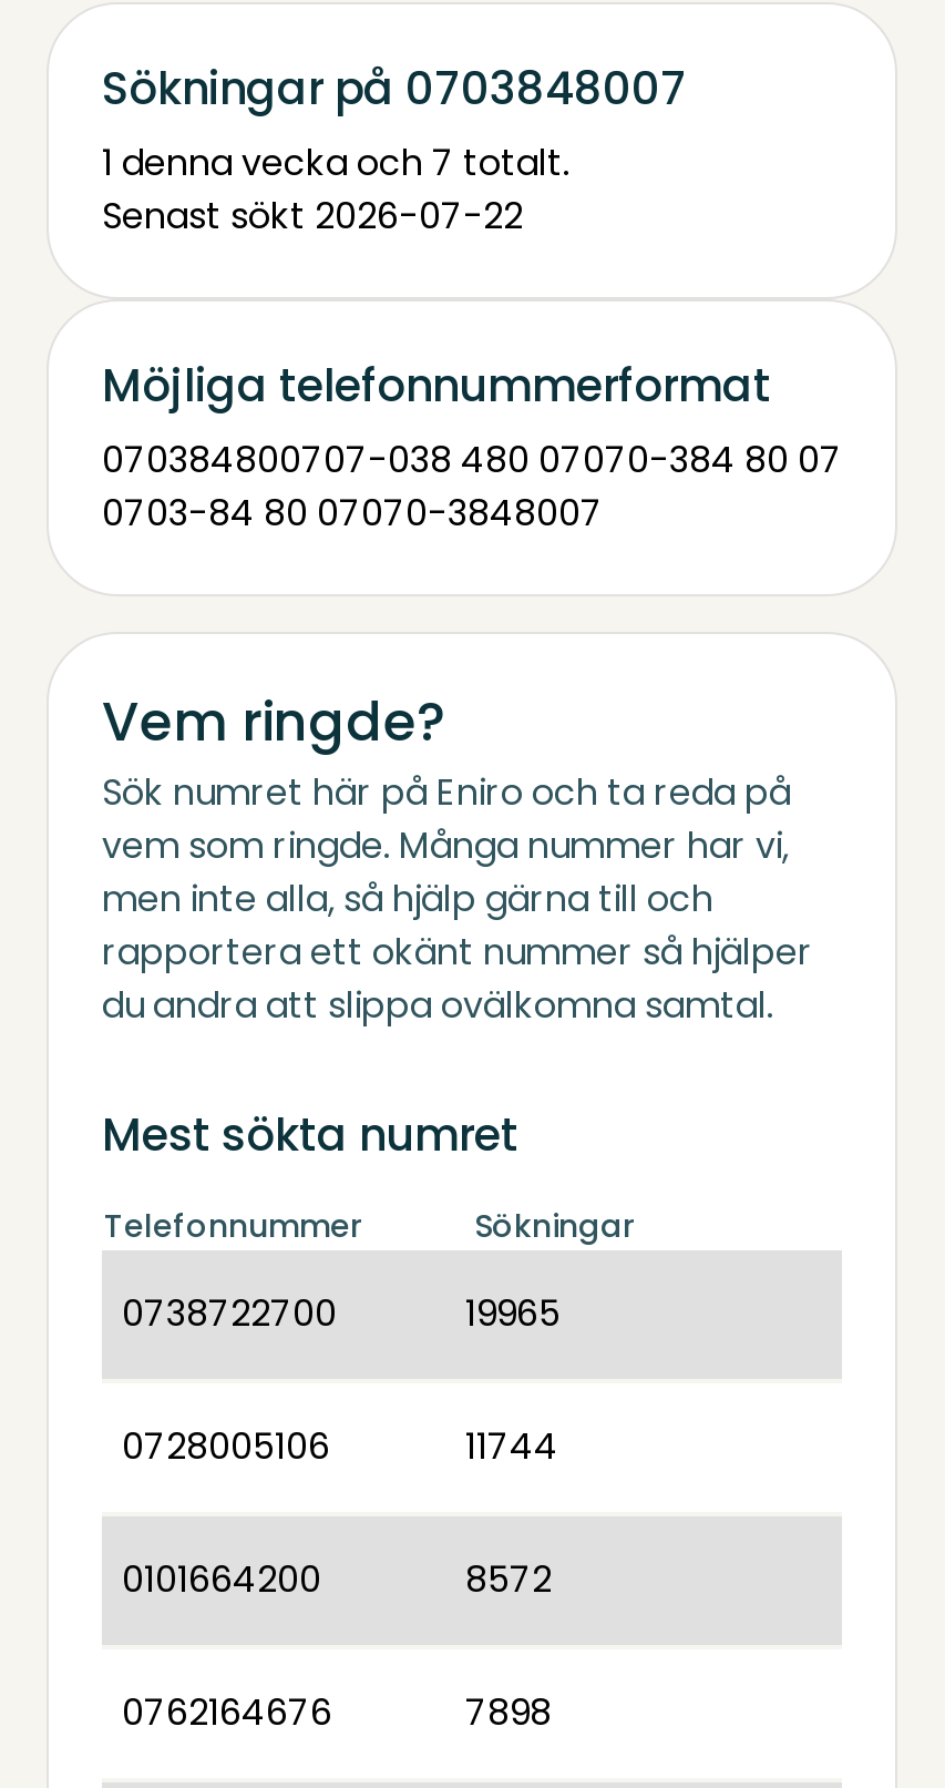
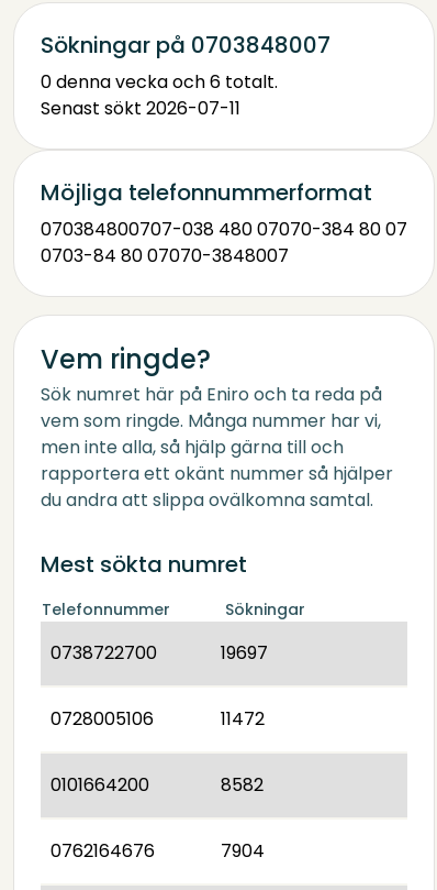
[102,137,569,188] 1 denna vecka och 7 totalt. -> [41,69,278,95] 0 denna vecka och 6 totalt.
[102,191,523,242] Senast sökt 2026-07-22 -> [41,96,240,121] Senast sökt 2026-07-11
[465,1288,561,1339] 19965 -> [221,640,268,666] 19697
[465,1421,558,1472] 11744 -> [221,706,265,732] 11472
[465,1554,552,1605] 8572 -> [221,772,264,798] 8582
[465,1687,552,1738] 7898 -> [221,838,265,864] 7904

